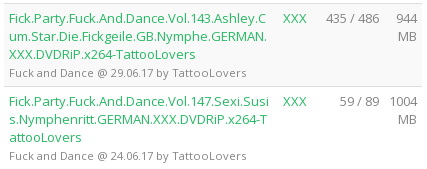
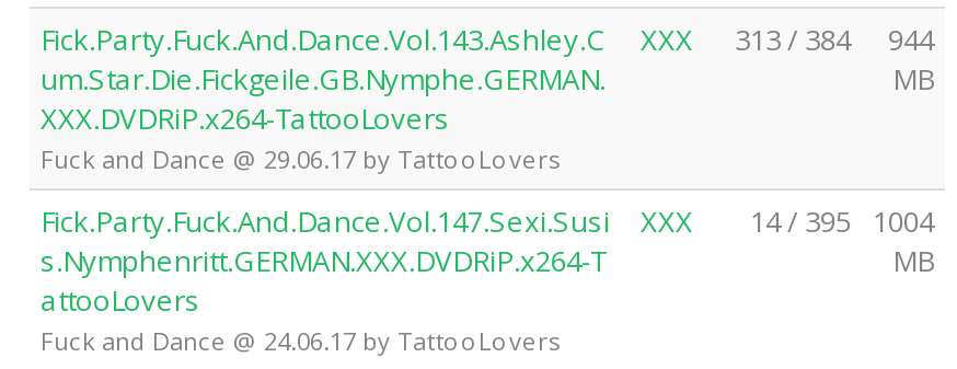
[9,9,417,27] Fick.Party.Fuck.And.Dance.Vol.143.Ashley.C XXX 435 / 486 944 -> [41,20,934,59] Fick.Party.Fuck.And.Dance.Vol.143.Ashley.C XXX 313 / 384 944
[9,92,417,110] Fick.Party.Fuck.And.Dance.Vol.147.Sexi.Susi XXX 59 / 89 1004 -> [41,201,934,241] Fick.Party.Fuck.And.Dance.Vol.147.Sexi.Susi XXX 14 / 395 1004

